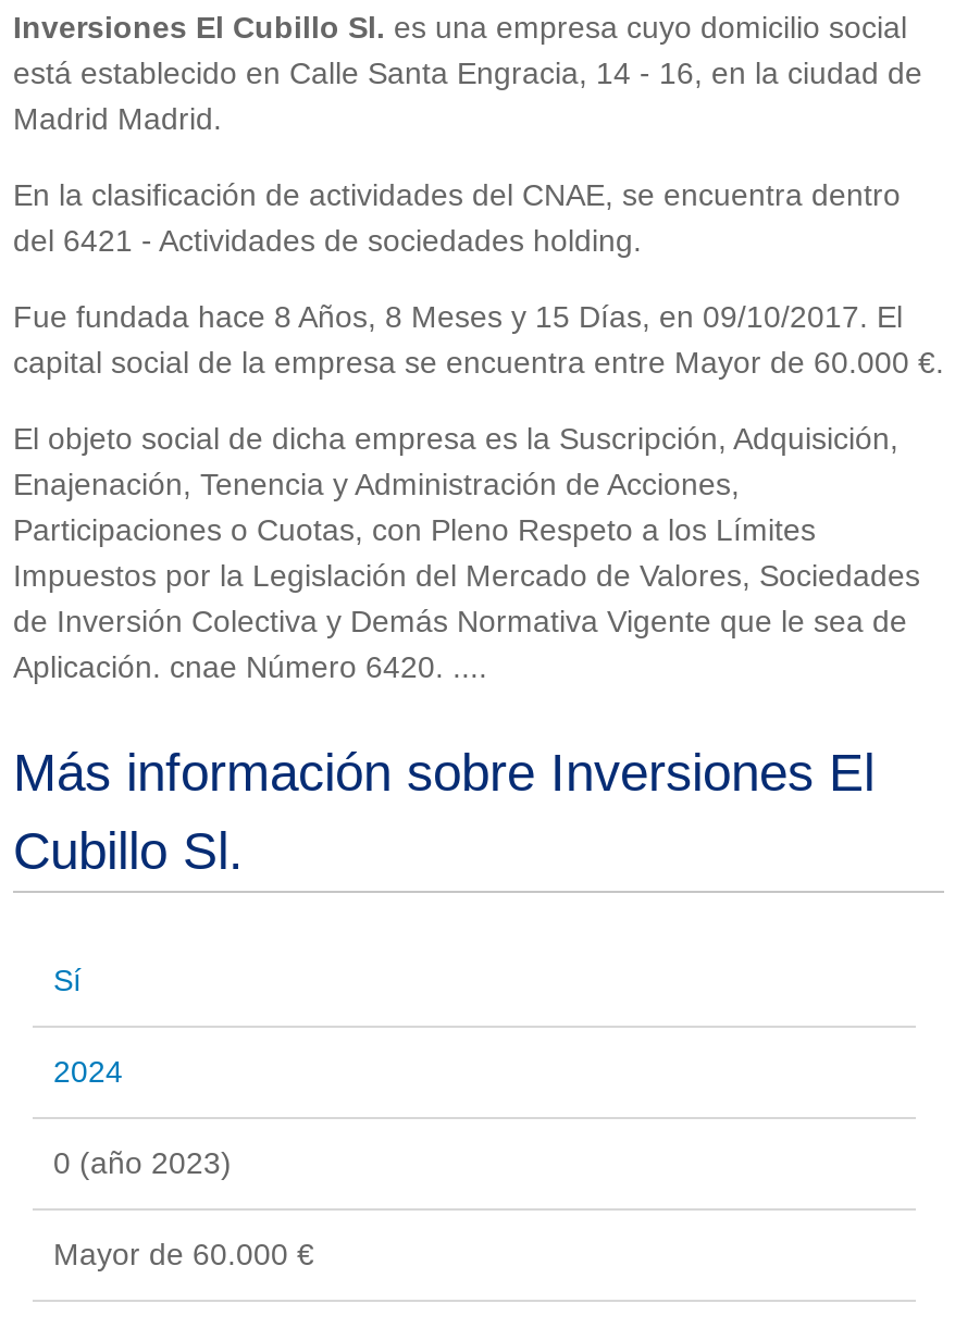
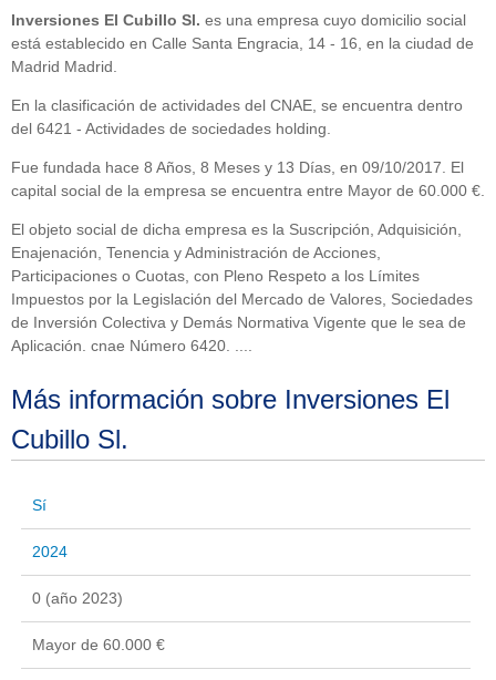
[13,299,903,334] Fue fundada hace 8 Años, 8 Meses y 15 Días, en 09/10/2017. El -> [11,158,464,176] Fue fundada hace 8 Años, 8 Meses y 13 Días, en 09/10/2017. El

